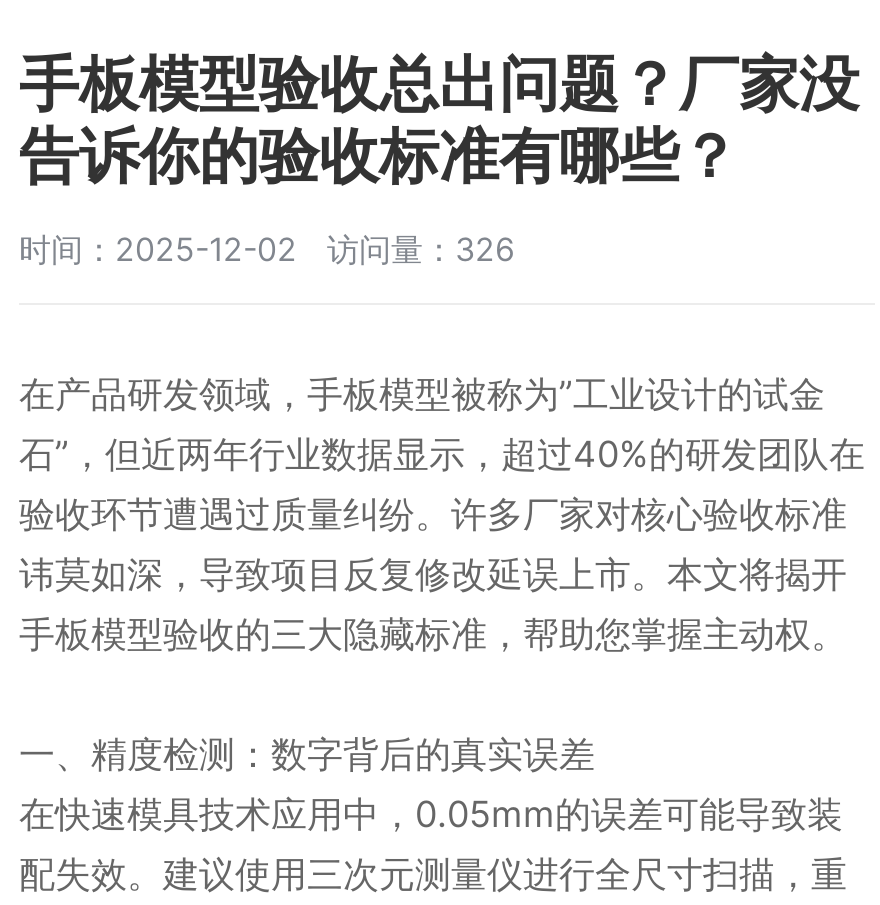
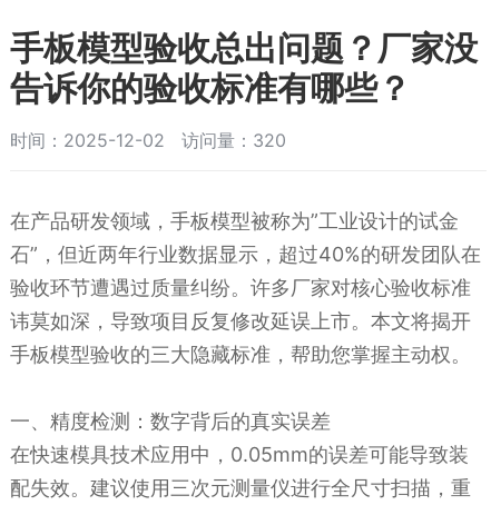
[19,228,515,268] 时间：2025-12-02 访问量：326 -> [10,129,286,151] 时间：2025-12-02 访问量：320

